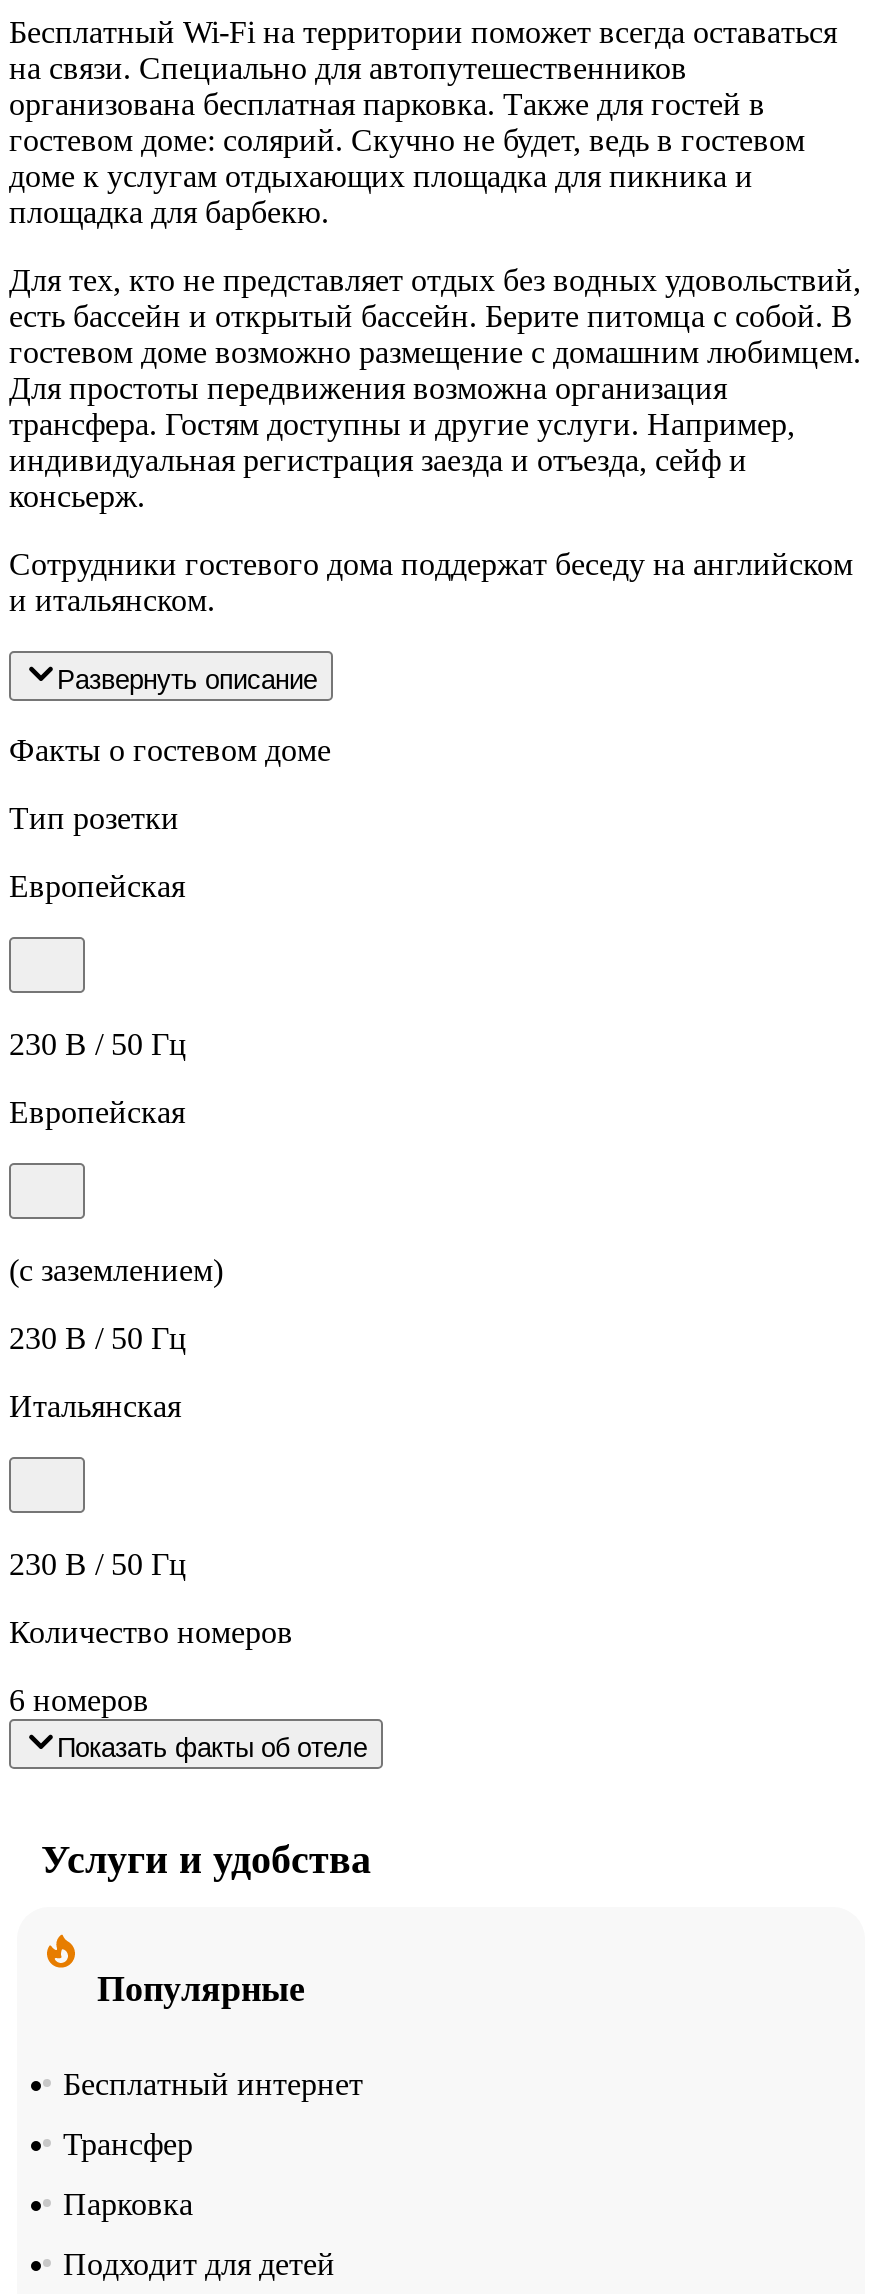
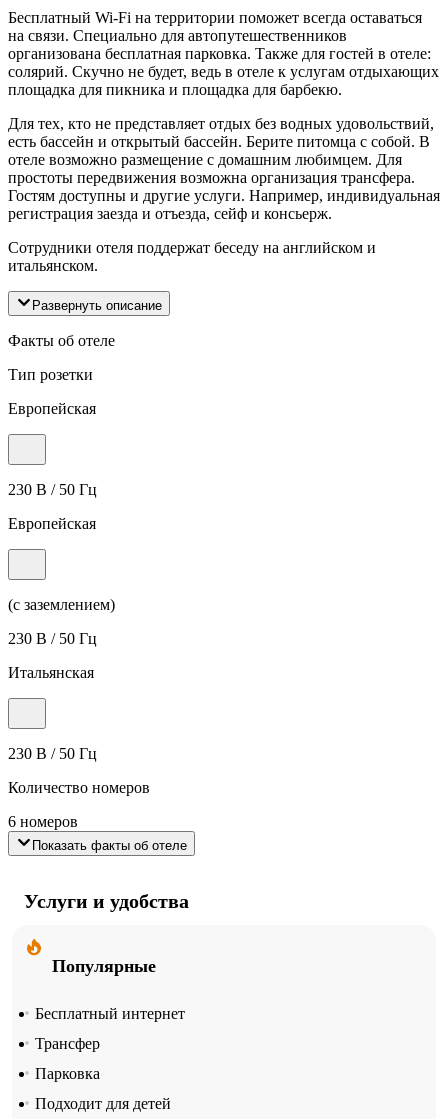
[9,87,805,229] организована бесплатная парковка. Также для гостей в | гостевом доме: солярий. Скучно не будет, ведь в гостевом | доме к услугам отдыхающих площадка для пикника и | площадка для барбекю. -> [8,45,439,98] организована бесплатная парковка. Также для гостей в отеле: | солярий. Скучно не будет, ведь в отеле к услугам отдыхающих | площадка для пикника и площадка для барбекю.
[9,335,861,513] гостевом доме возможно размещение с домашним любимцем. | Для простоты передвижения возможна организация | трансфера. Гостям доступны и другие услуги. Например, | индивидуальная регистрация заезда и отъезда, сейф и | консьерж. -> [8,151,440,222] отеле возможно размещение с домашним любимцем. Для | простоты передвижения возможна организация трансфера. | Гостям доступны и другие услуги. Например, индивидуальная | регистрация заезда и отъезда, сейф и консьерж.
[9,547,853,617] Сотрудники гостевого дома поддержат беседу на английском | и итальянском. -> [8,239,376,274] Сотрудники отеля поддержат беседу на английском и | итальянском.
[9,733,331,767] Факты о гостевом доме -> [8,332,115,349] Факты об отеле

